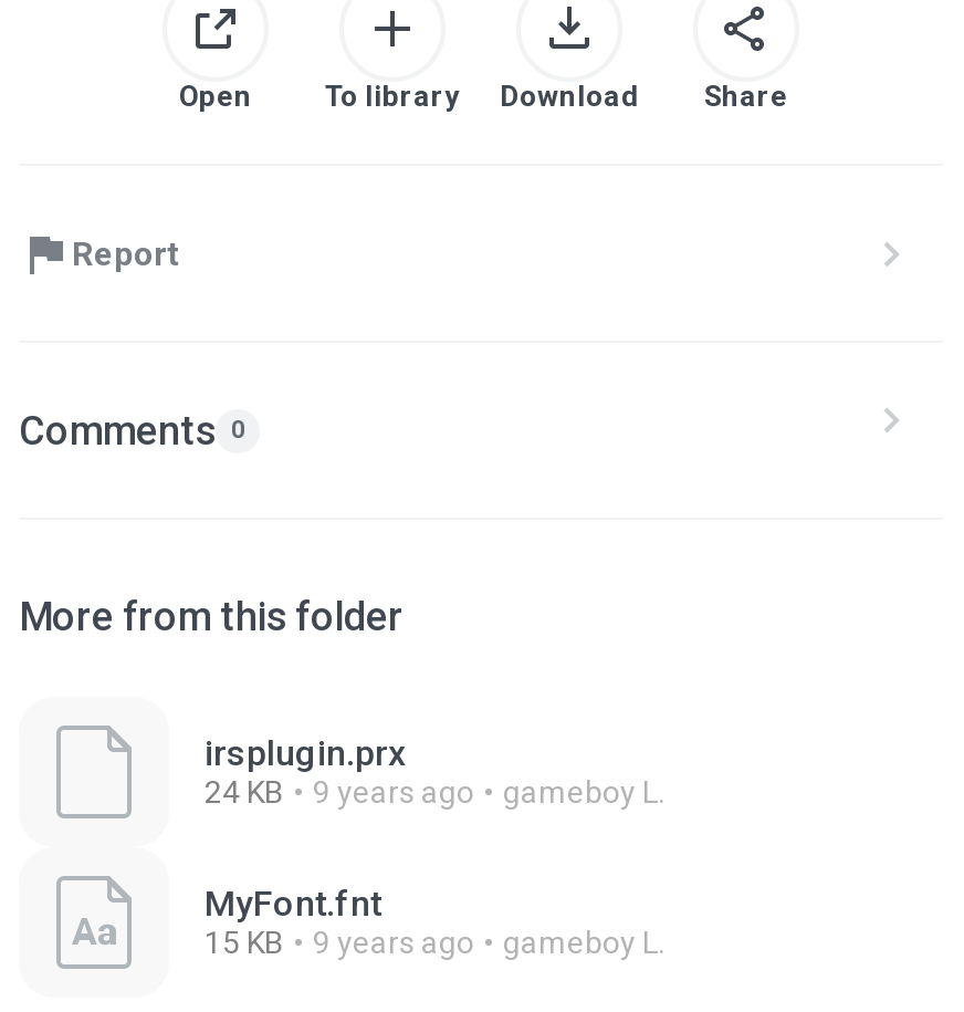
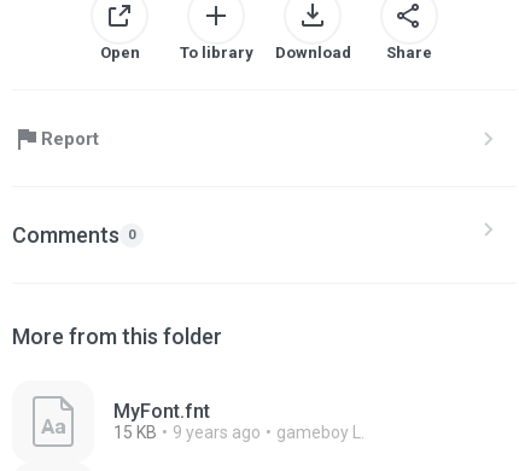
[205,732,664,810] irsplugin.prx | 24 KB | 9 years ago | gameboy L. -> none

